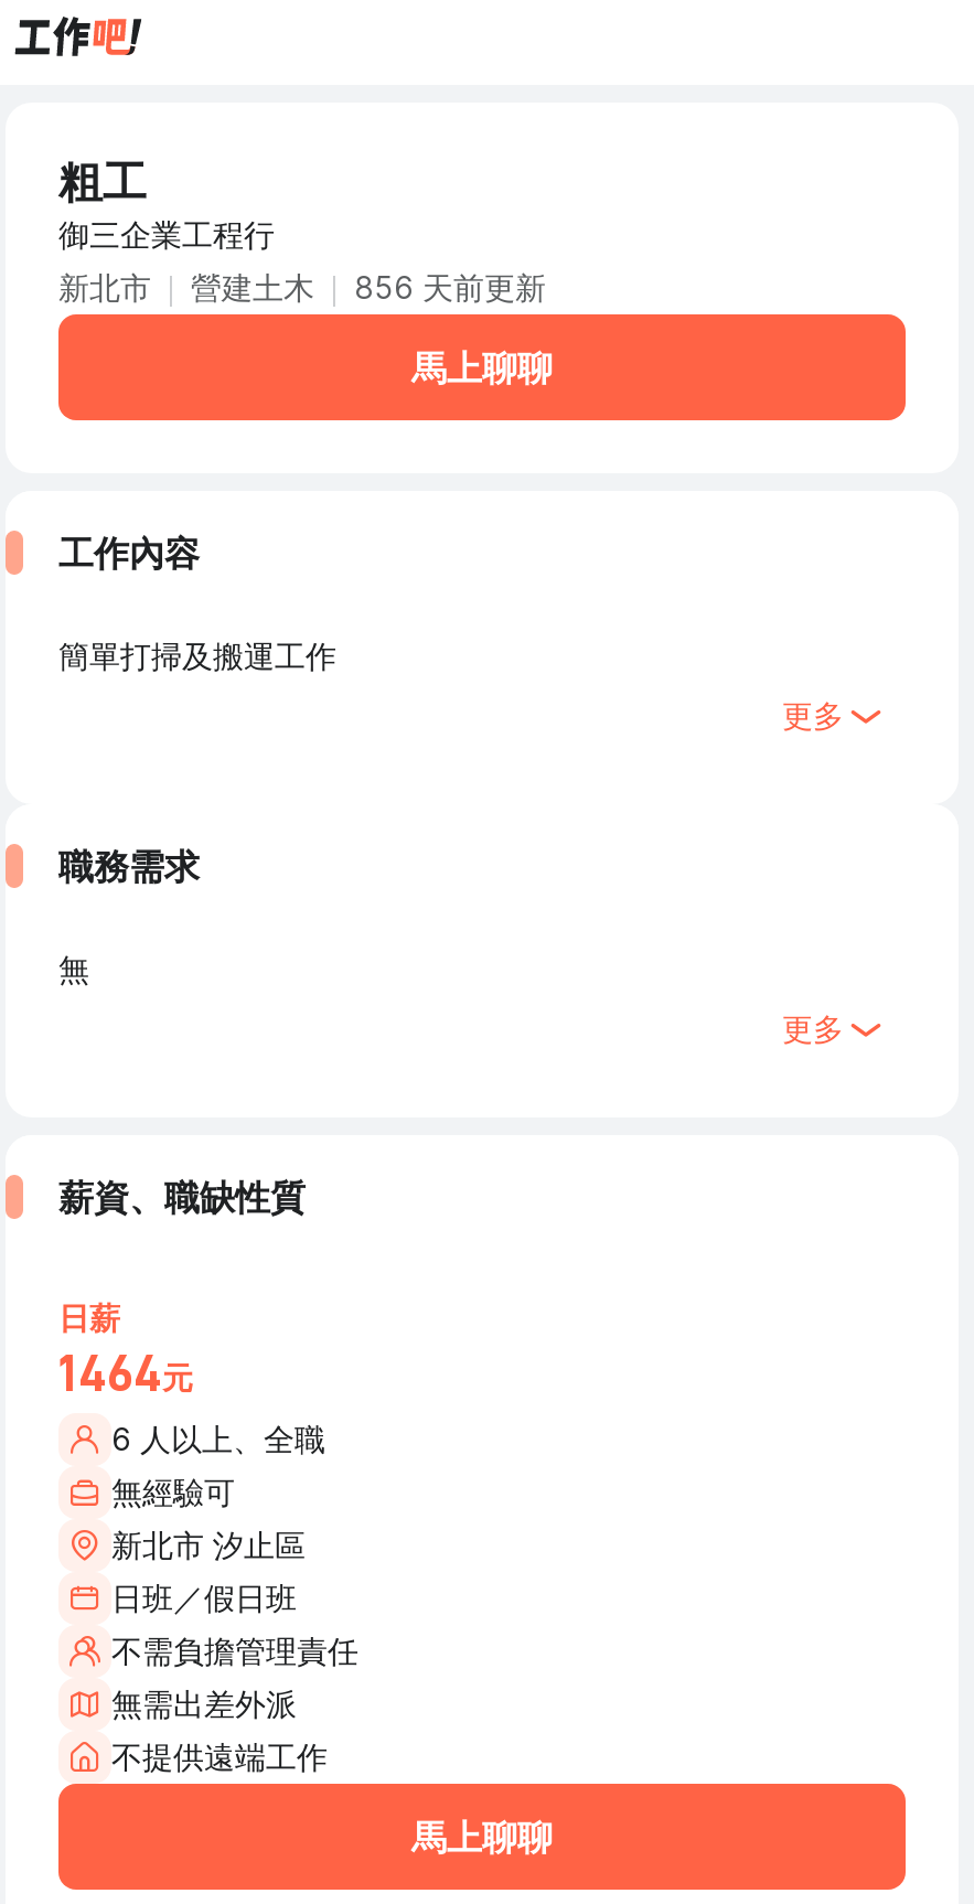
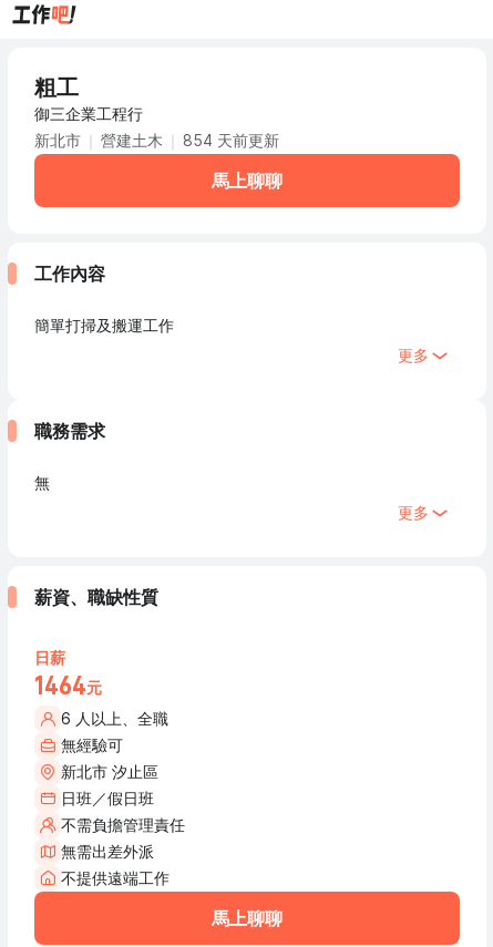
[58,268,546,306] 新北市 營建土木 856 天前更新 -> [34,131,279,150] 新北市 營建土木 854 天前更新

